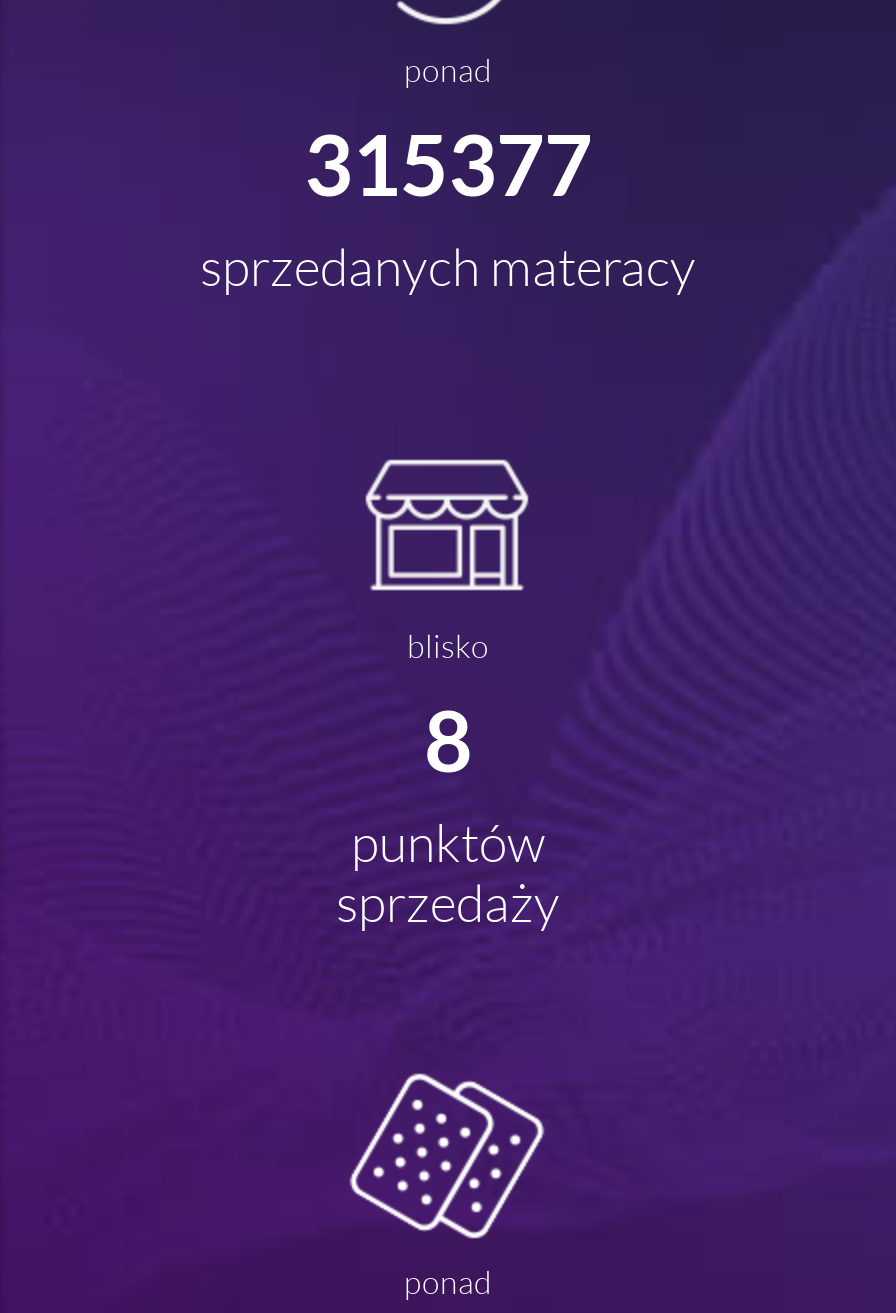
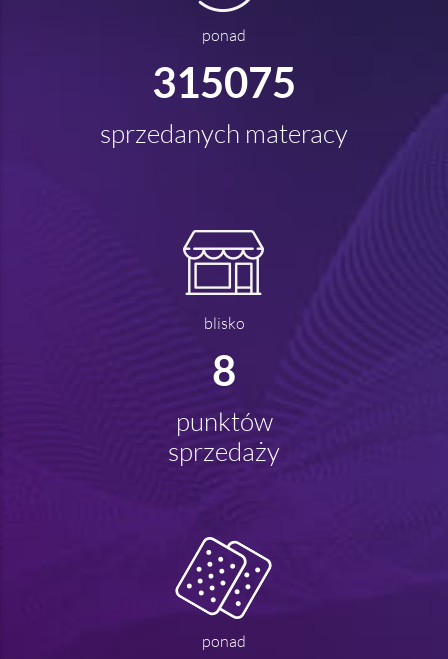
[304,114,592,214] 315377 -> [152,57,296,107] 315075

